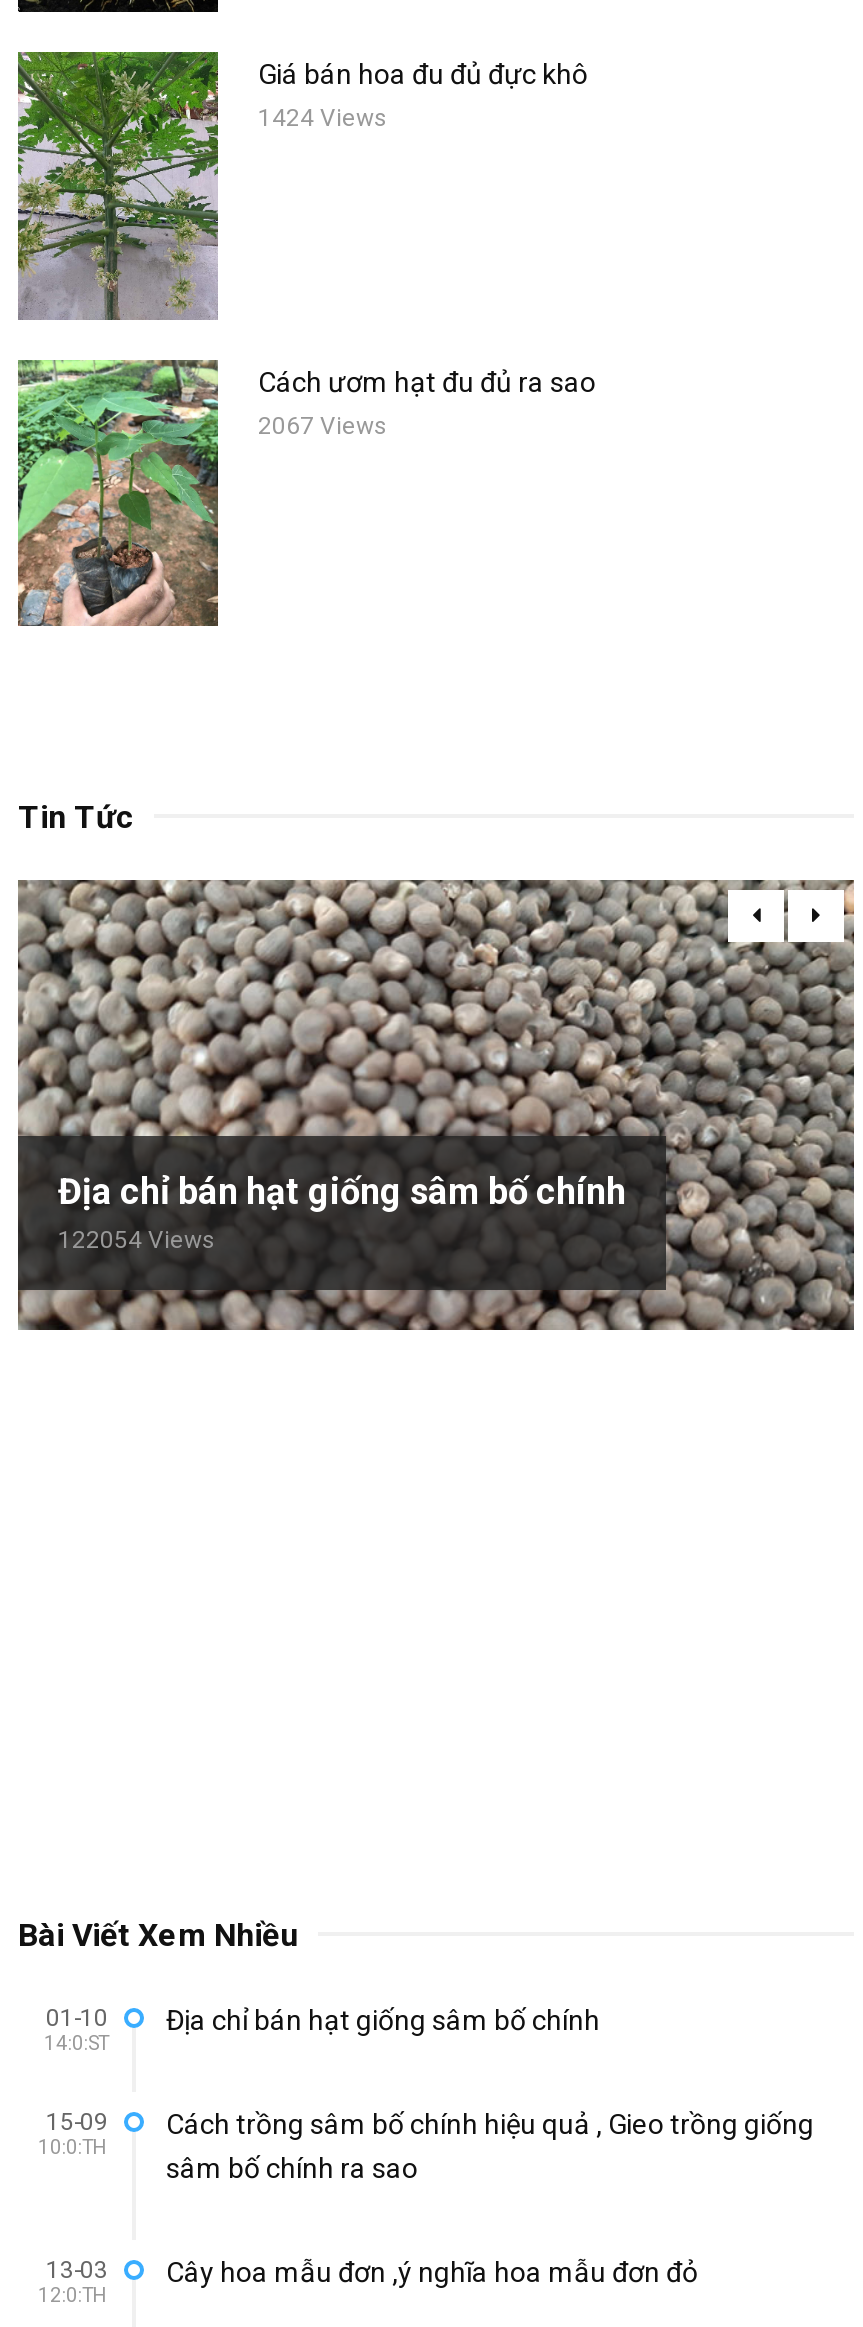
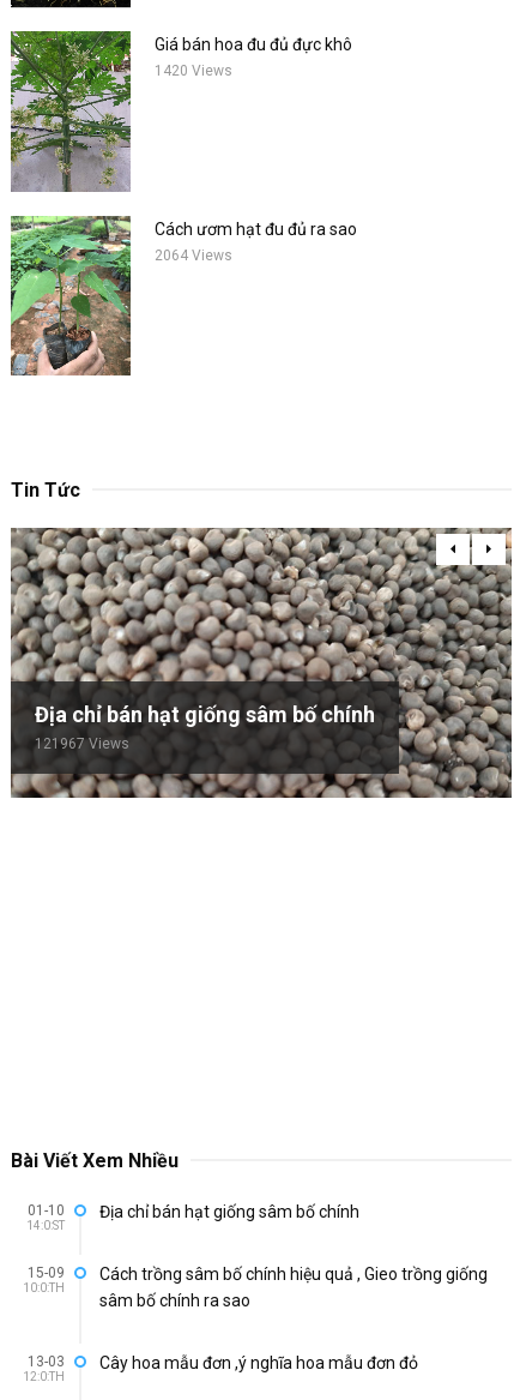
[258,105,388,133] 1424 Views -> [155,63,232,80] 1420 Views
[258,411,388,439] 2067 Views -> [155,247,232,264] 2064 Views
[58,1226,216,1254] 122054 Views -> [35,736,129,752] 121967 Views

